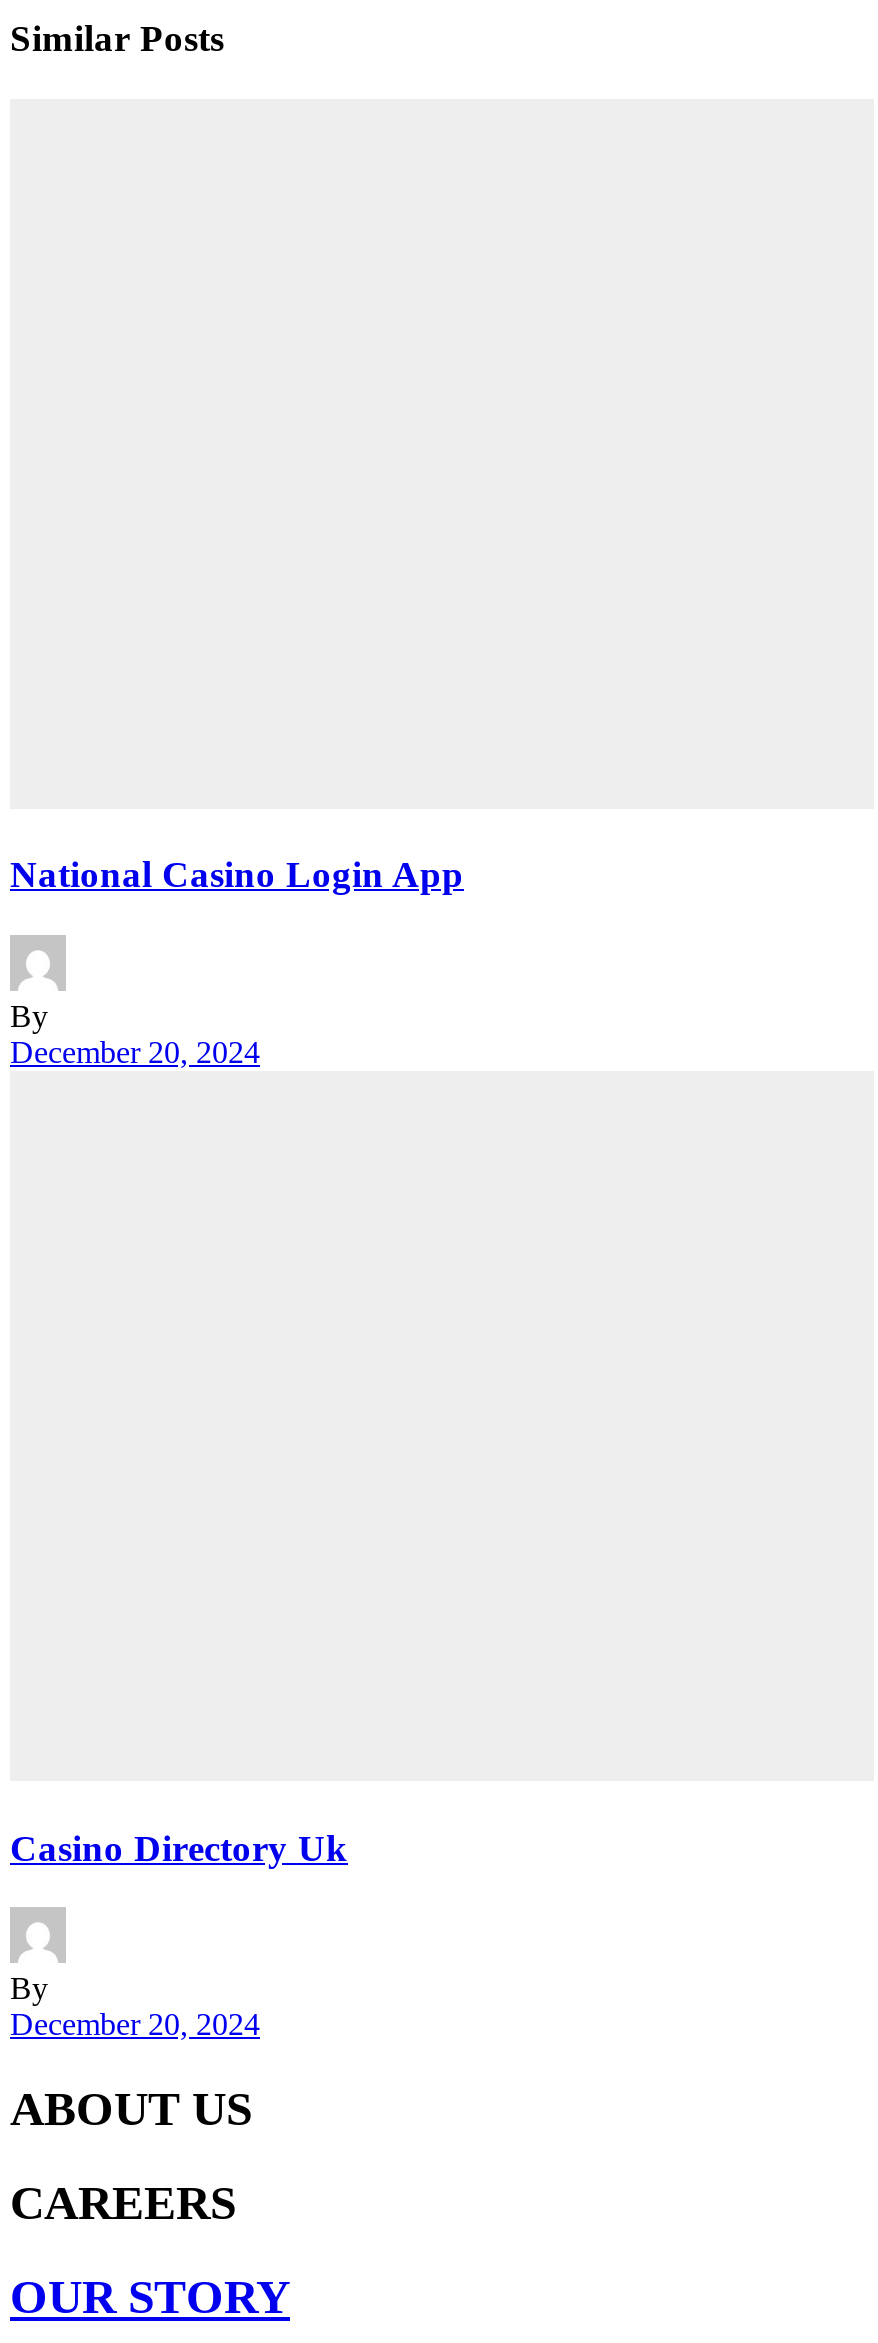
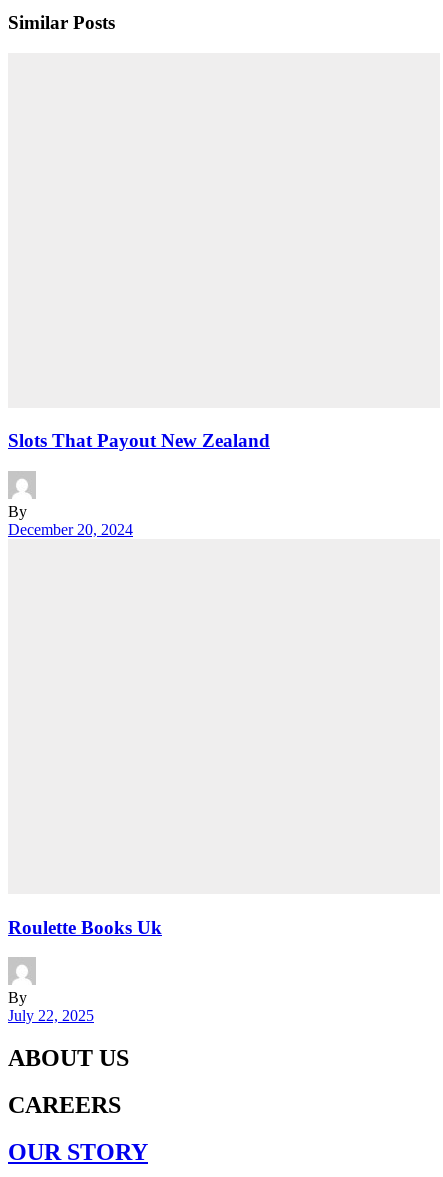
[10,854,464,896] National Casino Login App -> [8,430,270,451] Slots That Payout New Zealand
[10,1827,348,1869] Casino Directory Uk -> [8,917,162,938] Roulette Books Uk
[10,2008,260,2042] December 20, 2024 -> [8,1007,94,1024] July 22, 2025

